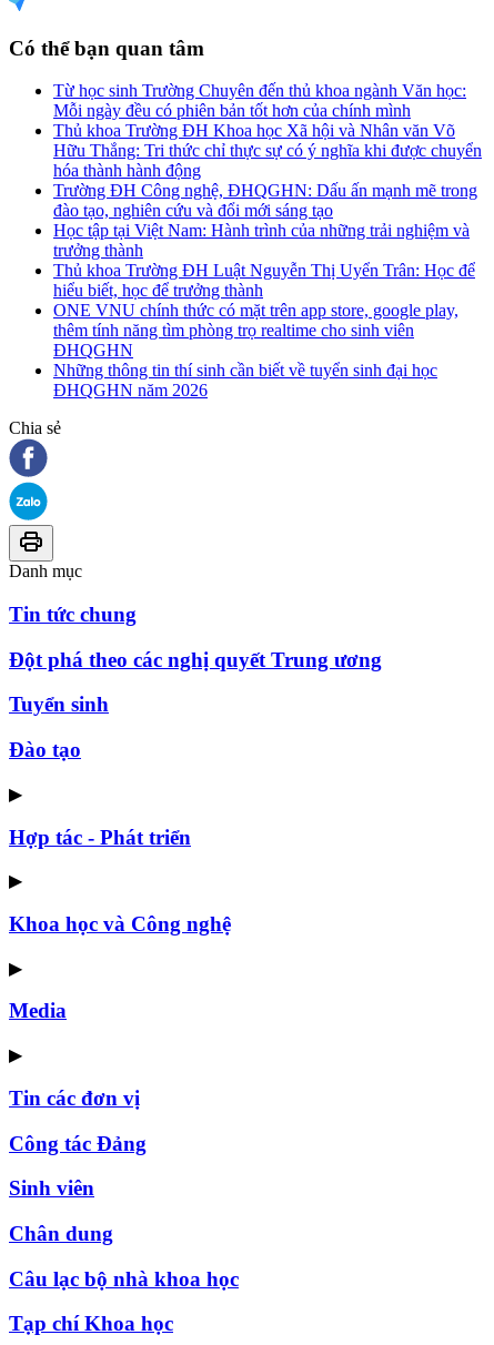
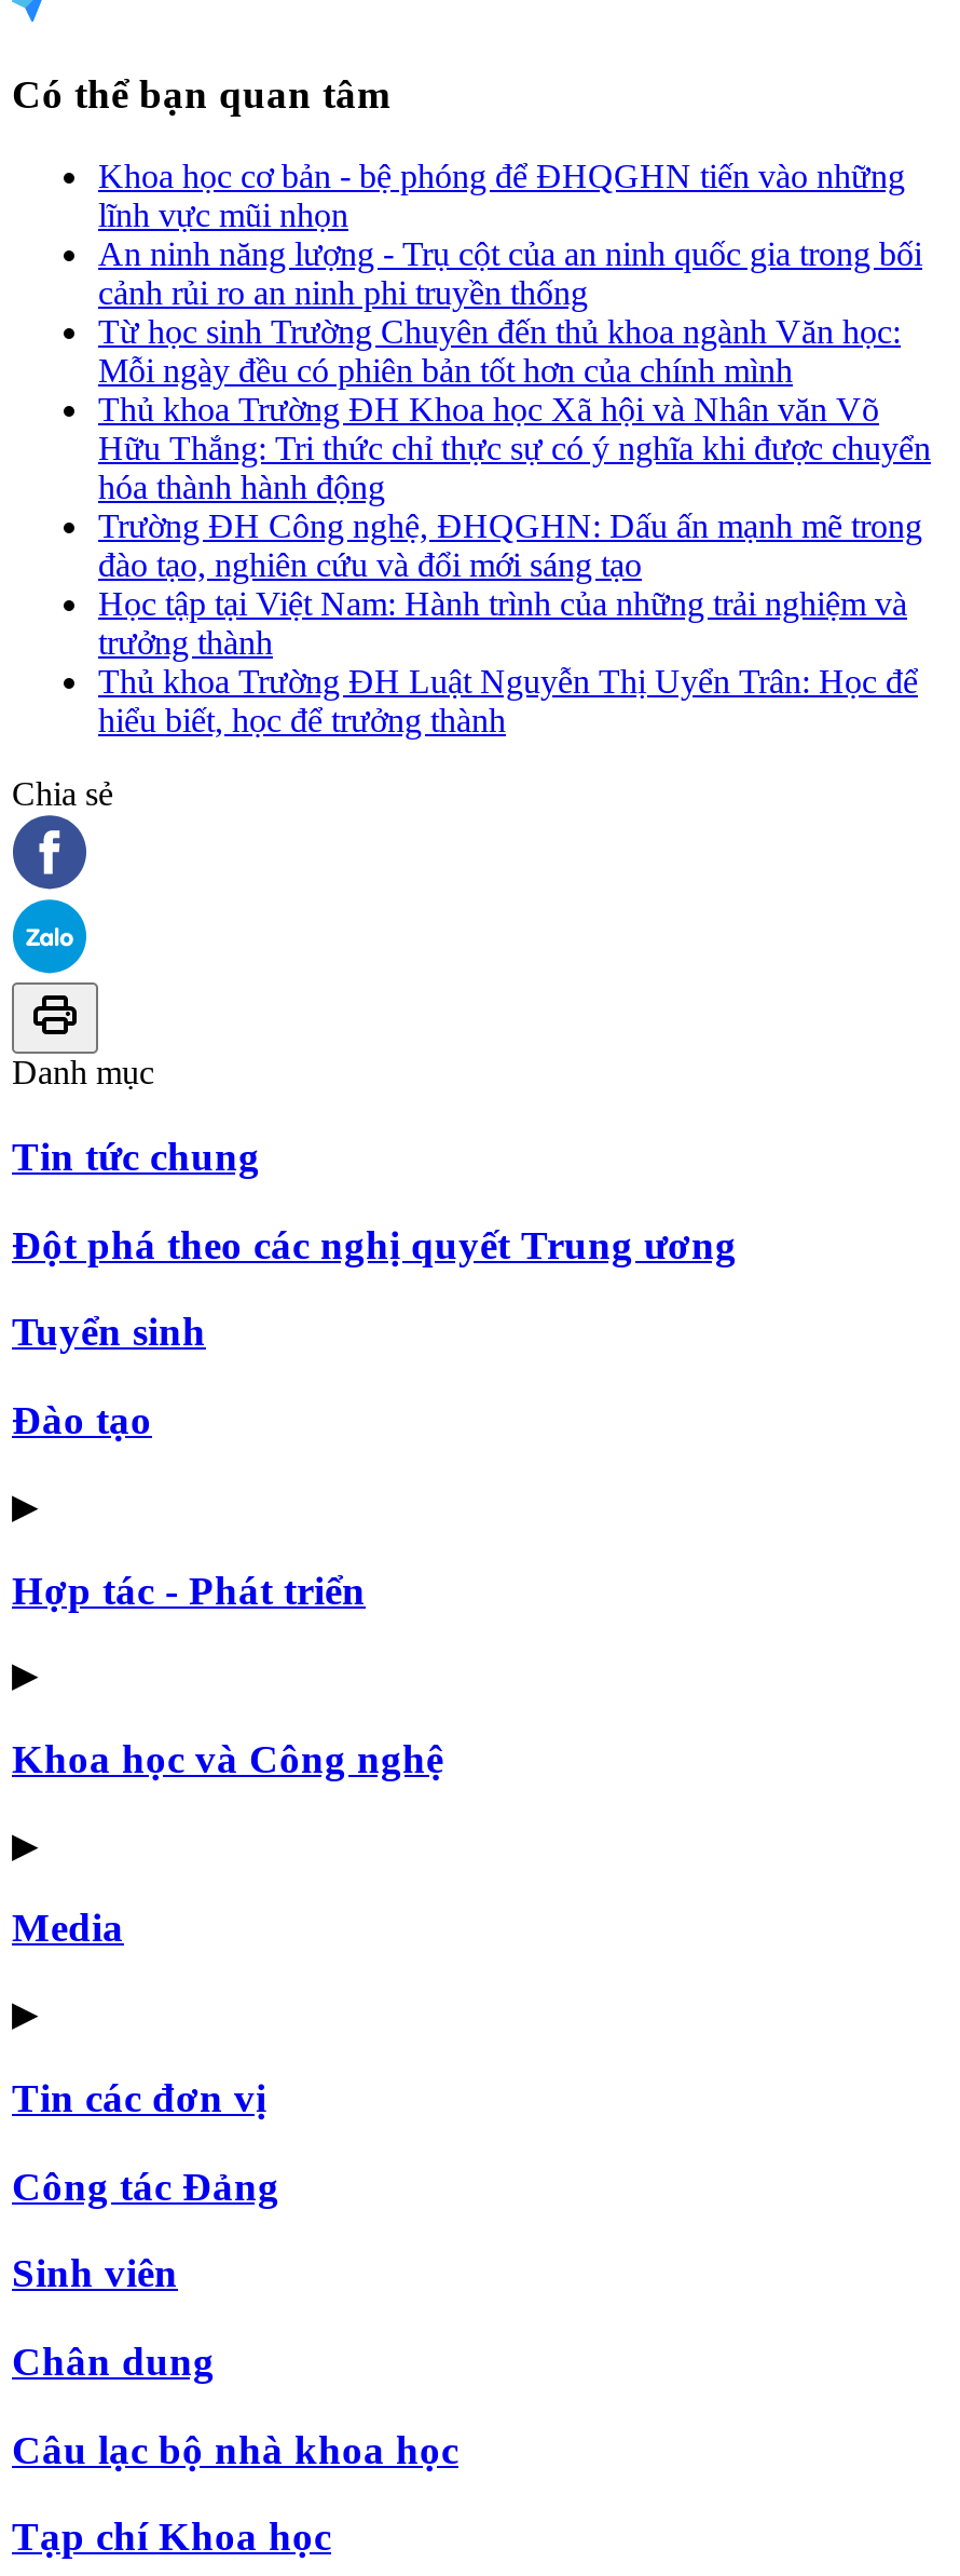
none -> [98,158,922,311] Khoa học cơ bản - bệ phóng để ĐHQGHN tiến vào những | lĩnh vực mũi nhọn | An ninh năng lượng - Trụ cột của an ninh quốc gia trong bối | cảnh rủi ro an ninh phi truyền thống
moved [53,81,482,300] -> [98,314,931,739]: Từ học sinh Trường Chuyên đến thủ khoa ngành Văn học: | Mỗi ngày đều có phiên bản tốt hơn của chính mình | Thủ khoa Trường ĐH Khoa học Xã hội và Nhân văn Võ | ... | Thủ khoa Trường ĐH Luật Nguyễn Thị Uyển Trân: Học để | hiểu biết, học để trưởng thành
[53,301,458,400] ONE VNU chính thức có mặt trên app store, google play, | thêm tính năng tìm phòng trọ realtime cho sinh viên | ĐHQGHN | Những thông tin thí sinh cần biết về tuyển sinh đại học | ĐHQGHN năm 2026 -> none

